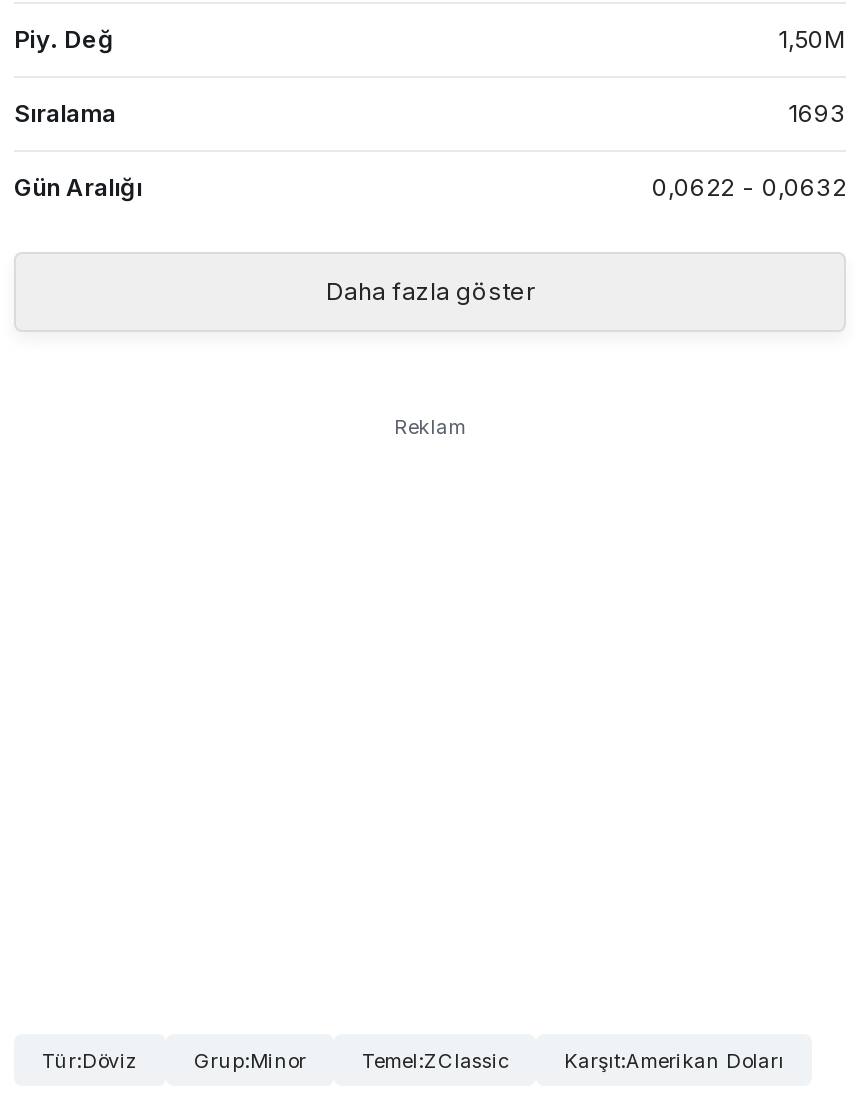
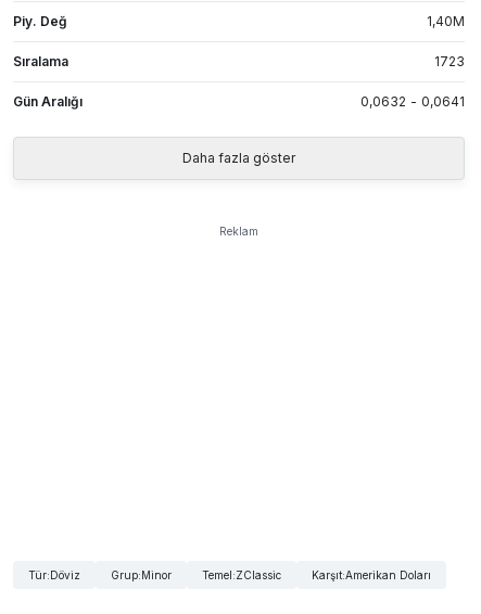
[778,24,846,54] 1,50M -> [427,13,465,29] 1,40M
[788,98,846,128] 1693 -> [434,53,465,69] 1723
[652,172,846,202] 0,0622 - 0,0632 -> [360,93,465,109] 0,0632 - 0,0641

